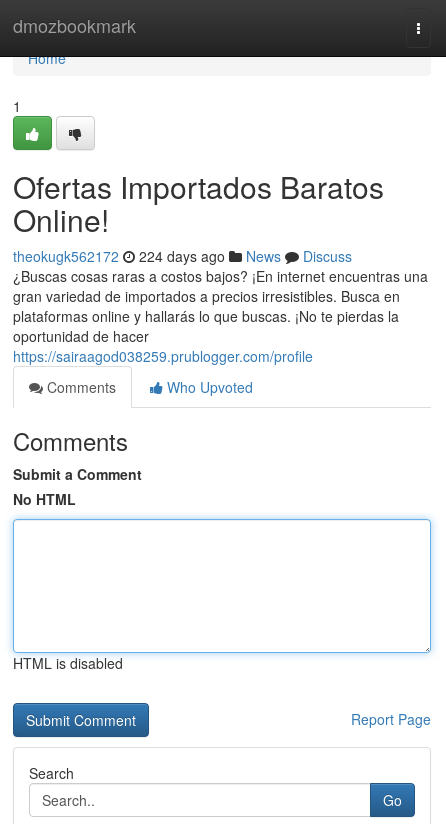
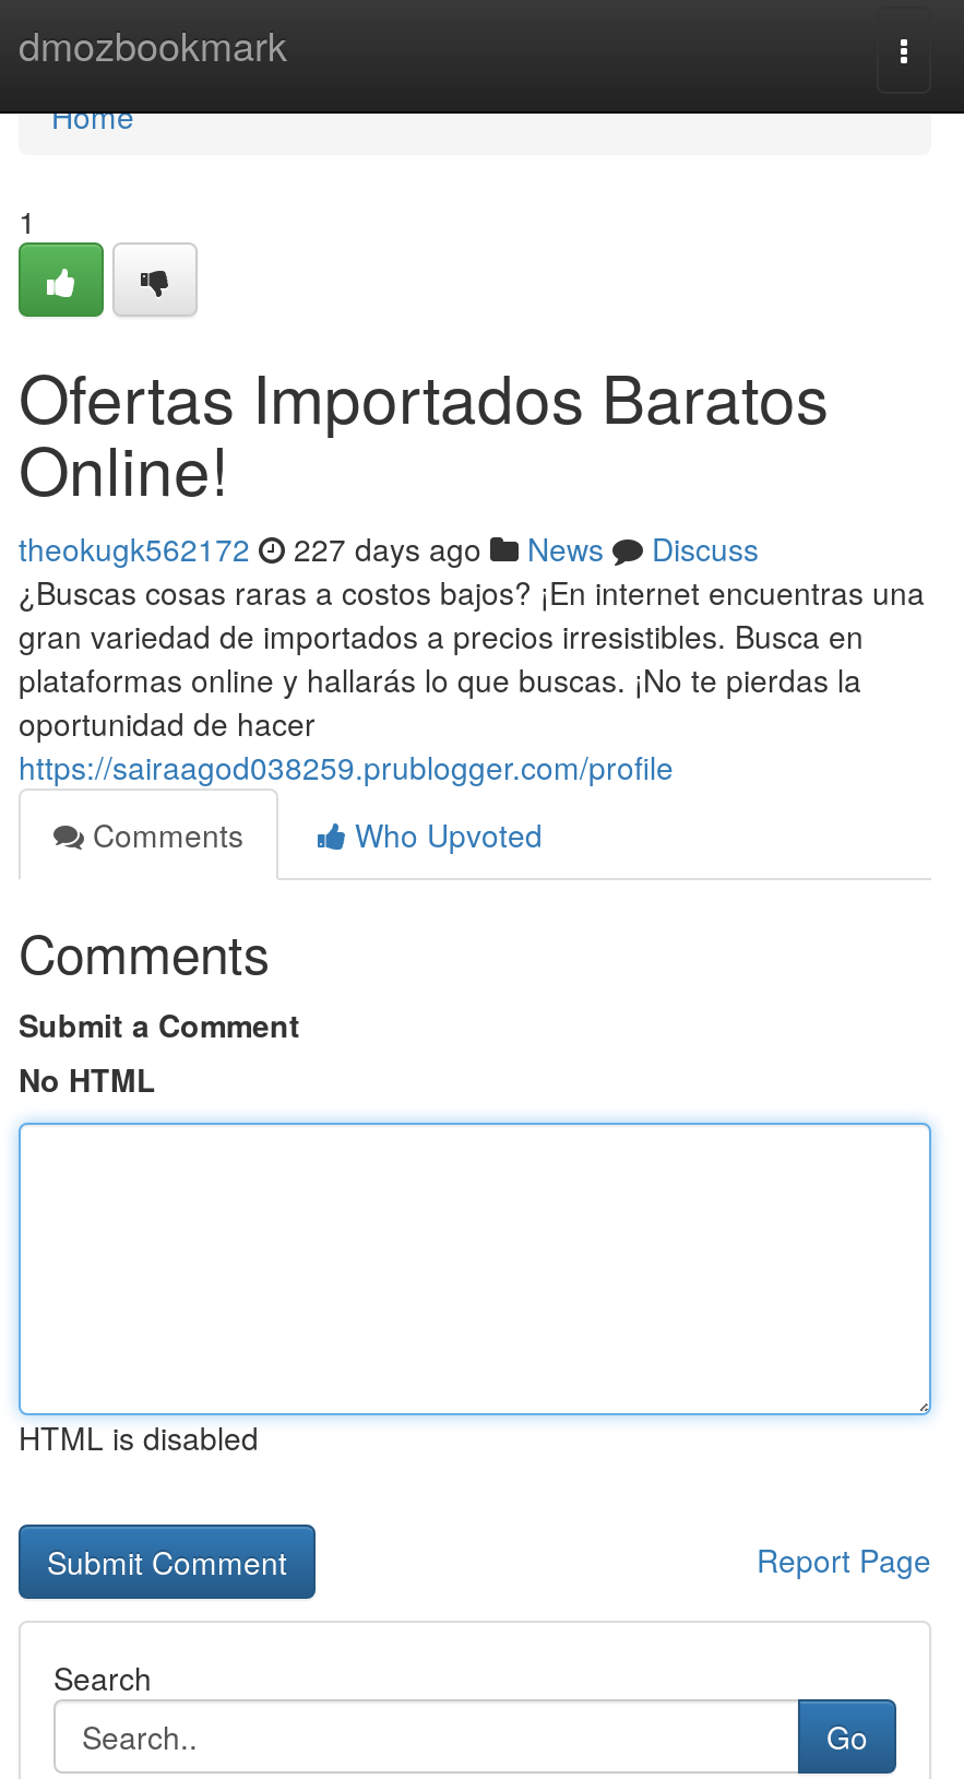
[13,246,352,266] theokugk562172 224 days ago News Discuss -> [19,526,759,570] theokugk562172 227 days ago News Discuss

